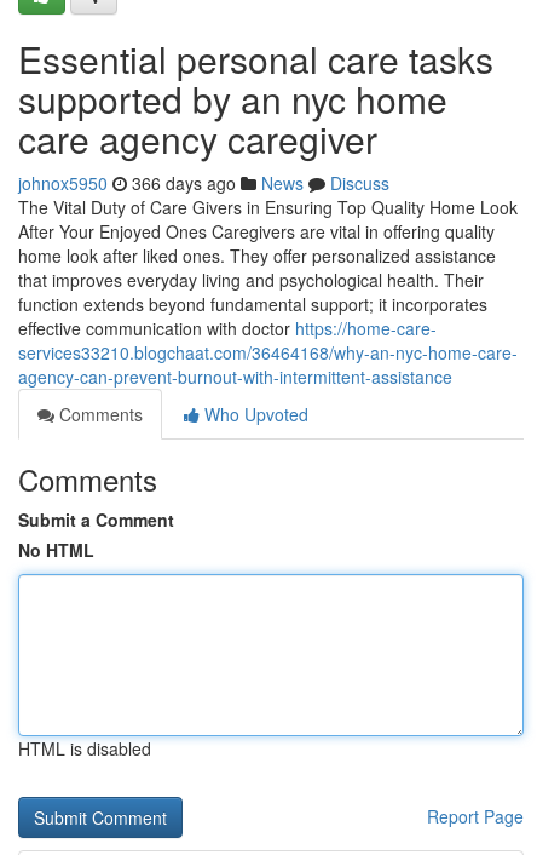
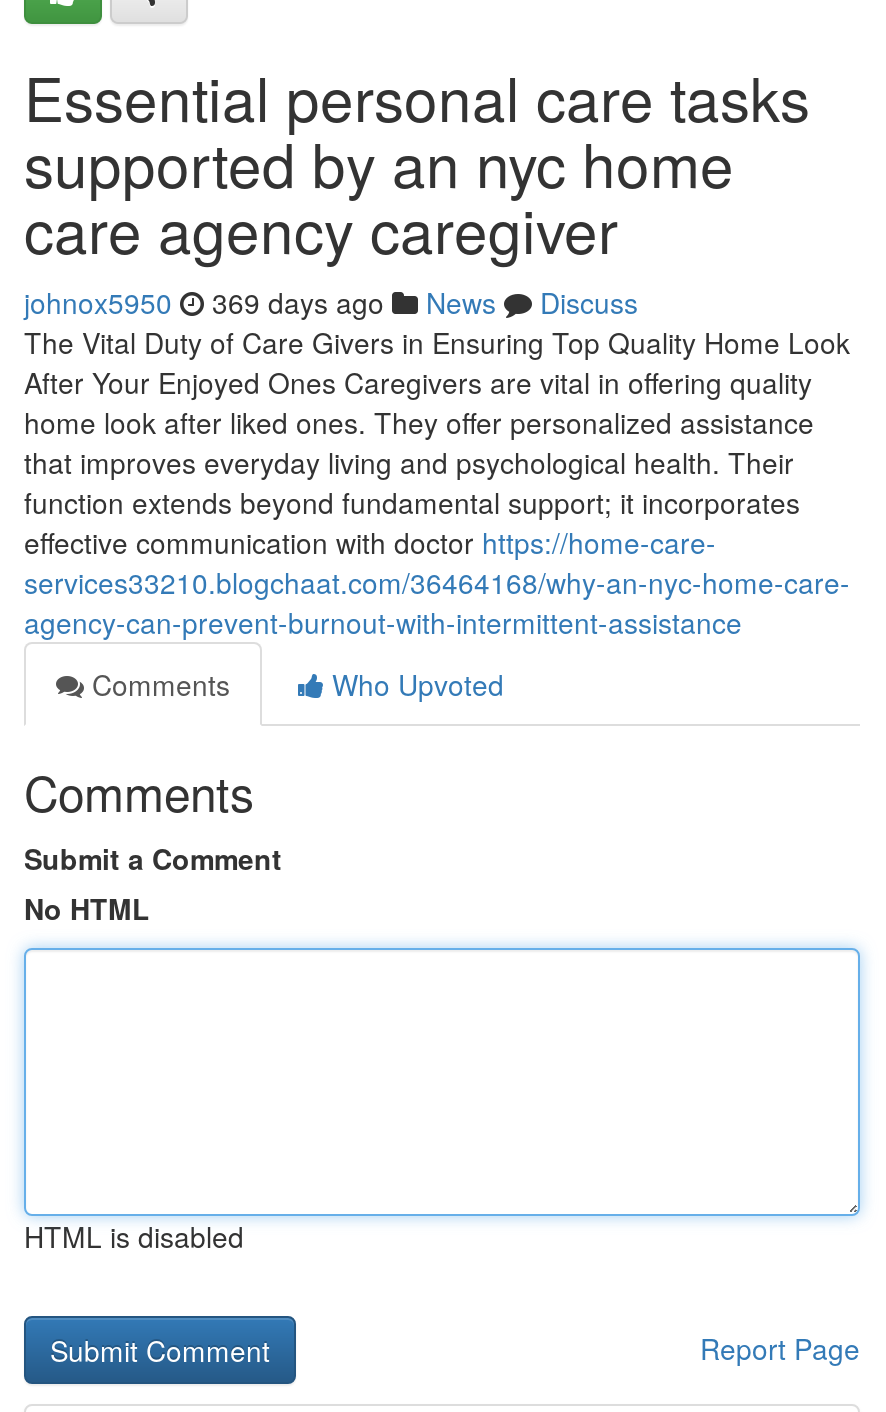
[18,171,389,195] johnox5950 366 days ago News Discuss -> [24,282,638,322] johnox5950 369 days ago News Discuss

